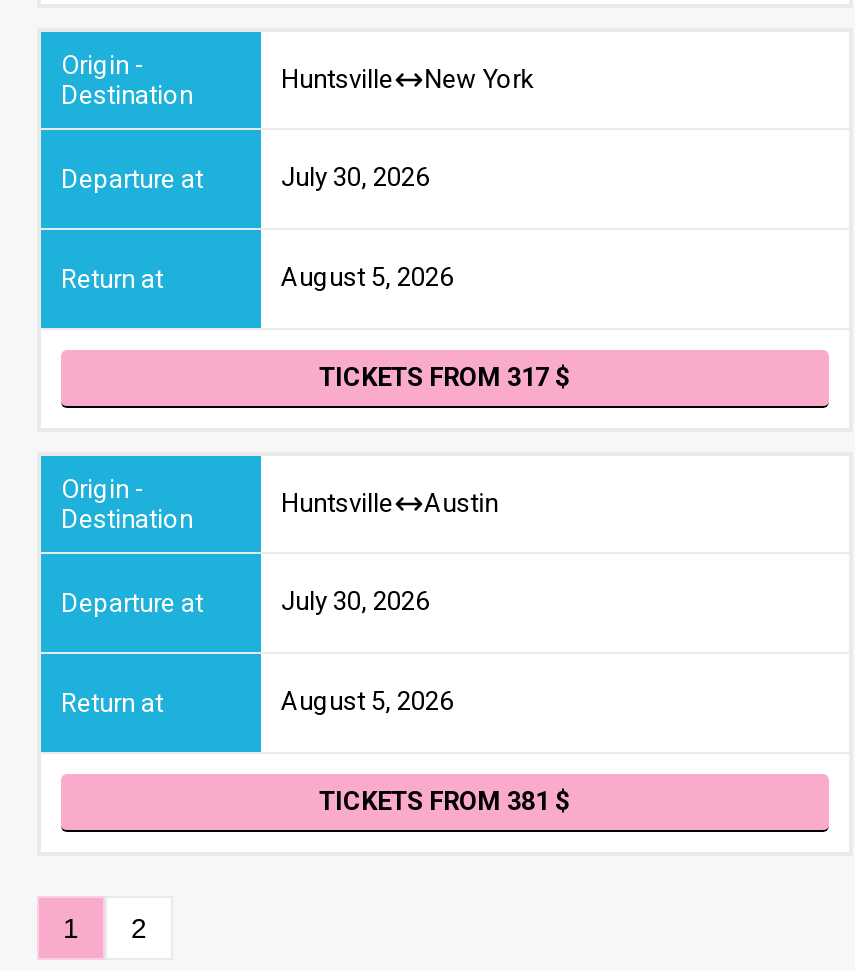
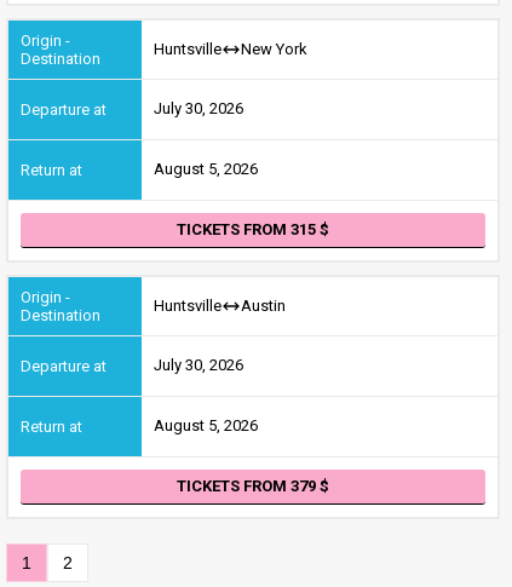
[319,362,555,392] TICKETS FROM 317 -> [177,220,320,238] TICKETS FROM 315
[319,786,555,816] TICKETS FROM 381 -> [177,477,320,495] TICKETS FROM 379

